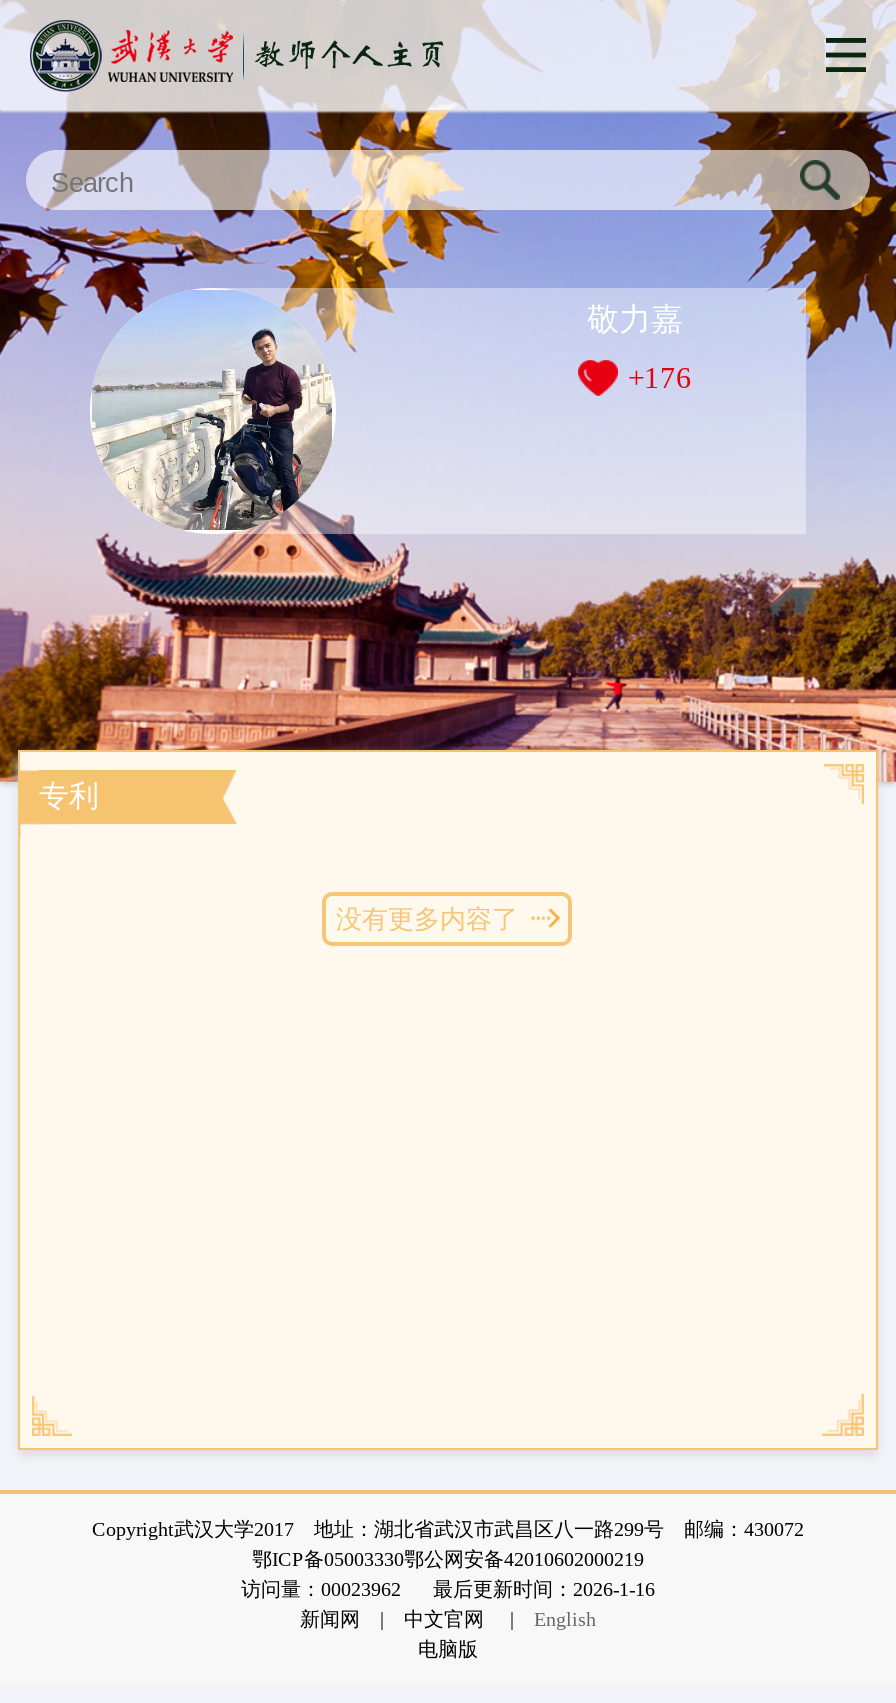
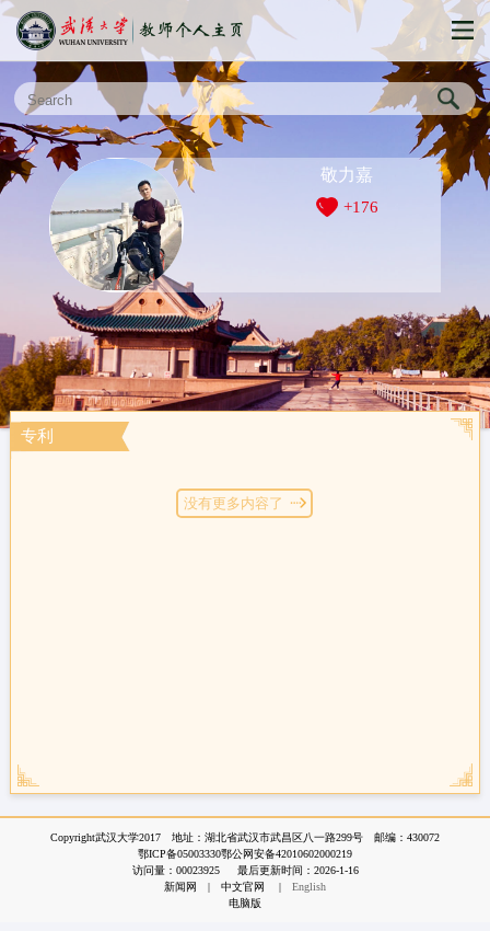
[241,1578,655,1600] 访问量：00023962 最后更新时间：2026-1-16 -> [132,864,358,876] 访问量：00023925 最后更新时间：2026-1-16

